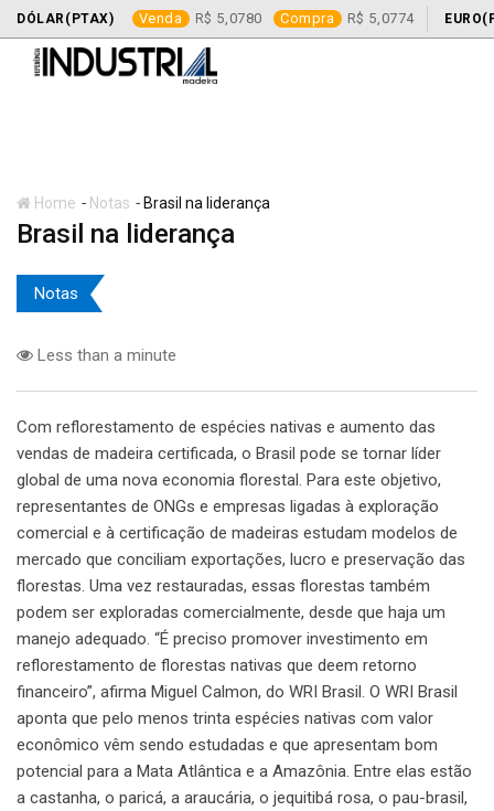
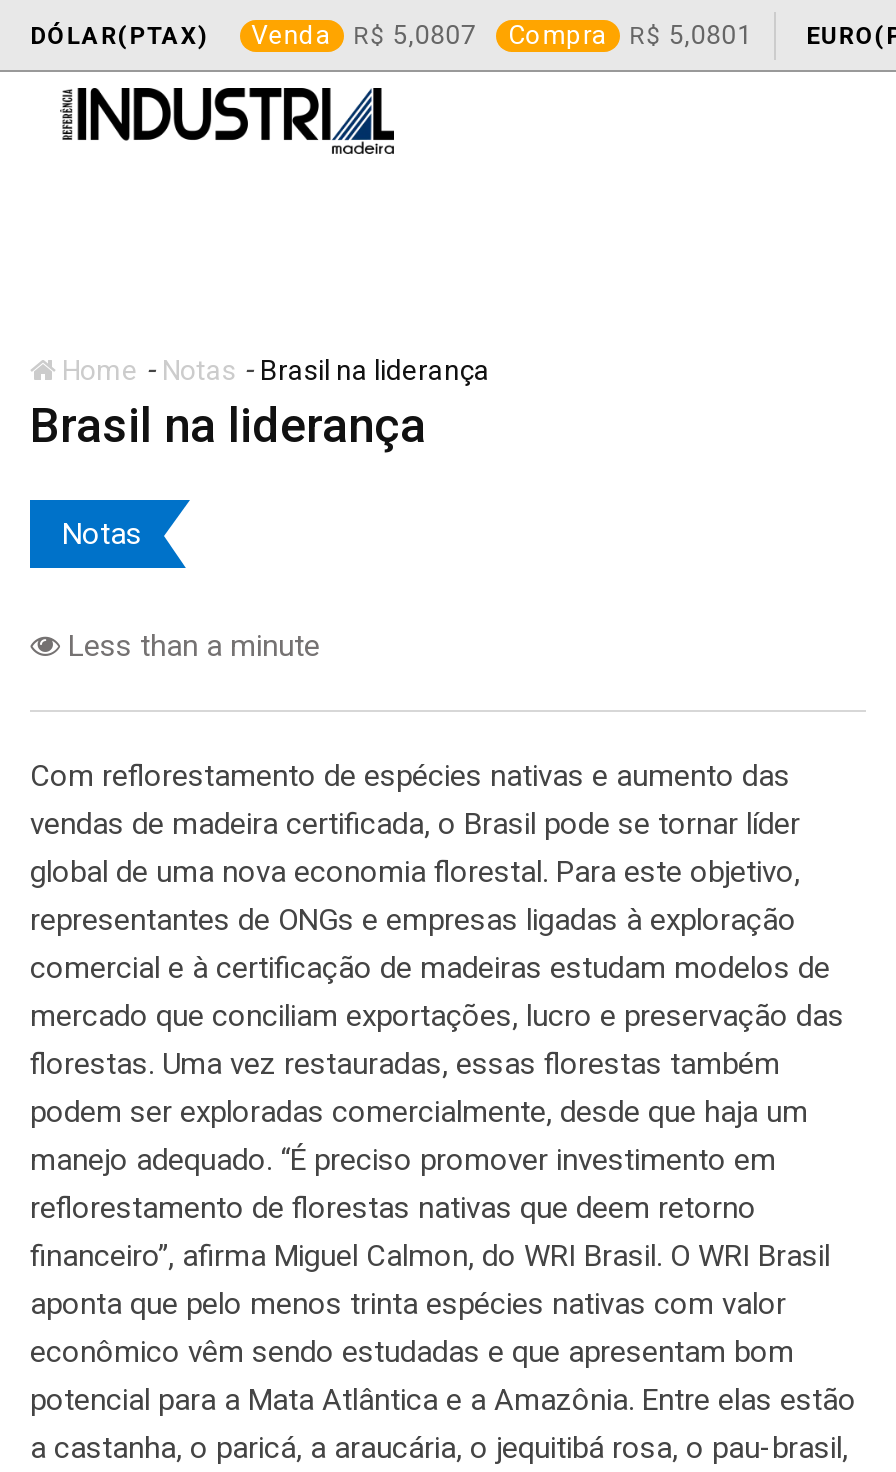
[217,10,335,26] 5,0780 Compra -> [393,20,607,50] 5,0807 Compra
[369,10,415,26] 5,0774 -> [669,20,752,50] 5,0801

